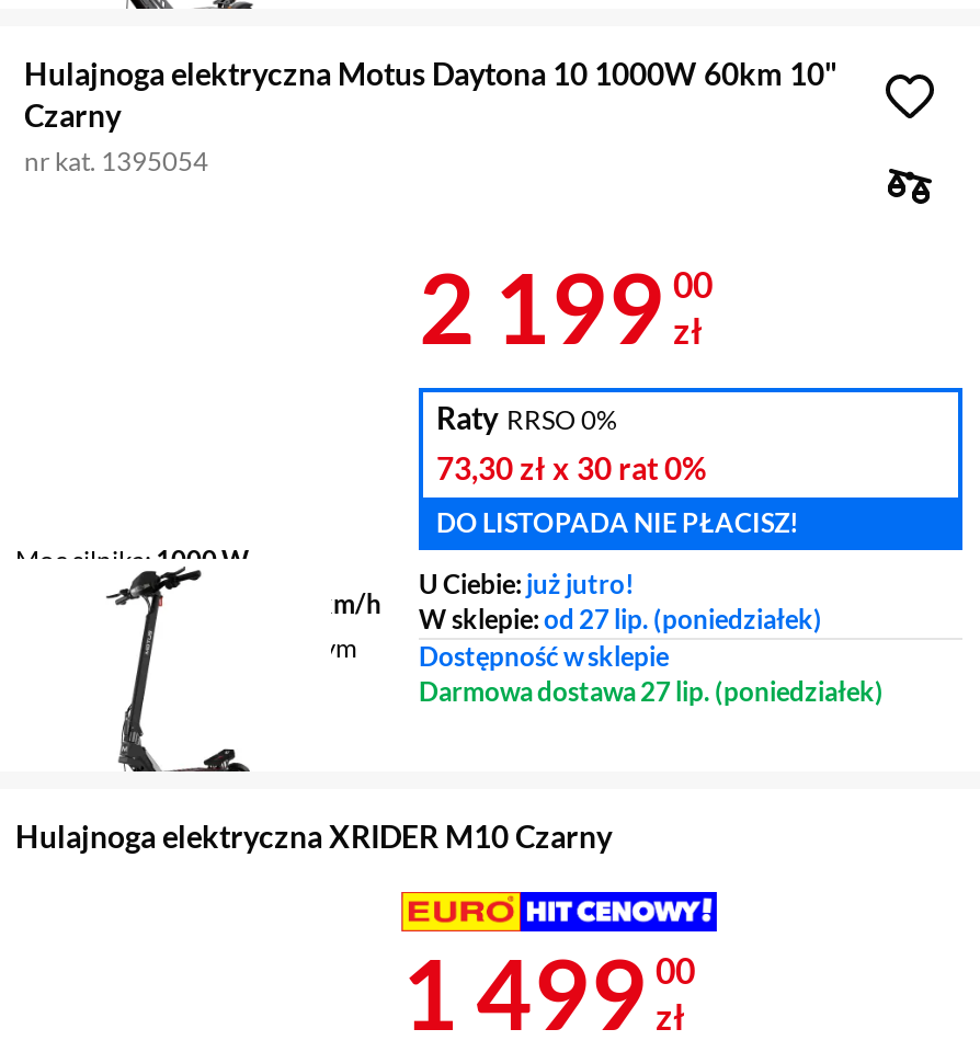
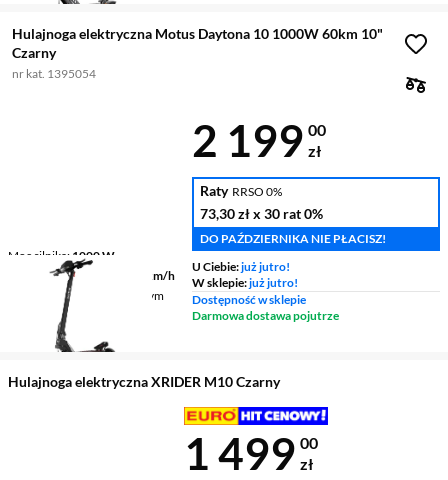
[436,505,798,538] DO LISTOPADA NIE PŁACISZ! -> [200,230,386,245] DO PAŹDZIERNIKA NIE PŁACISZ!
[419,602,822,634] W sklepie: od 27 lip. (poniedziałek) -> [192,274,298,289] W sklepie: już jutro!
[419,674,884,707] Darmowa dostawa 27 lip. (poniedziałek) -> [192,307,339,322] Darmowa dostawa pojutrze

